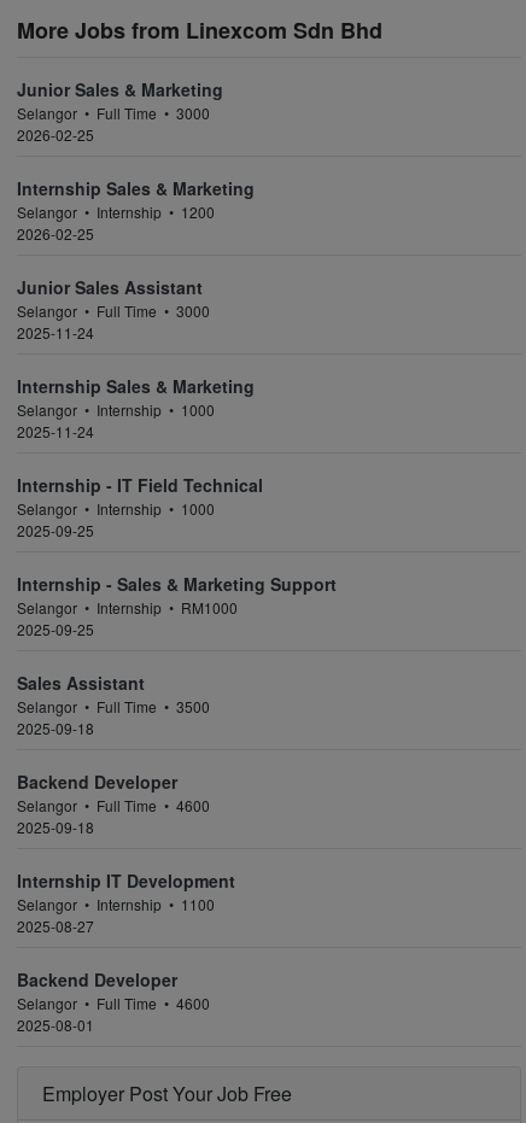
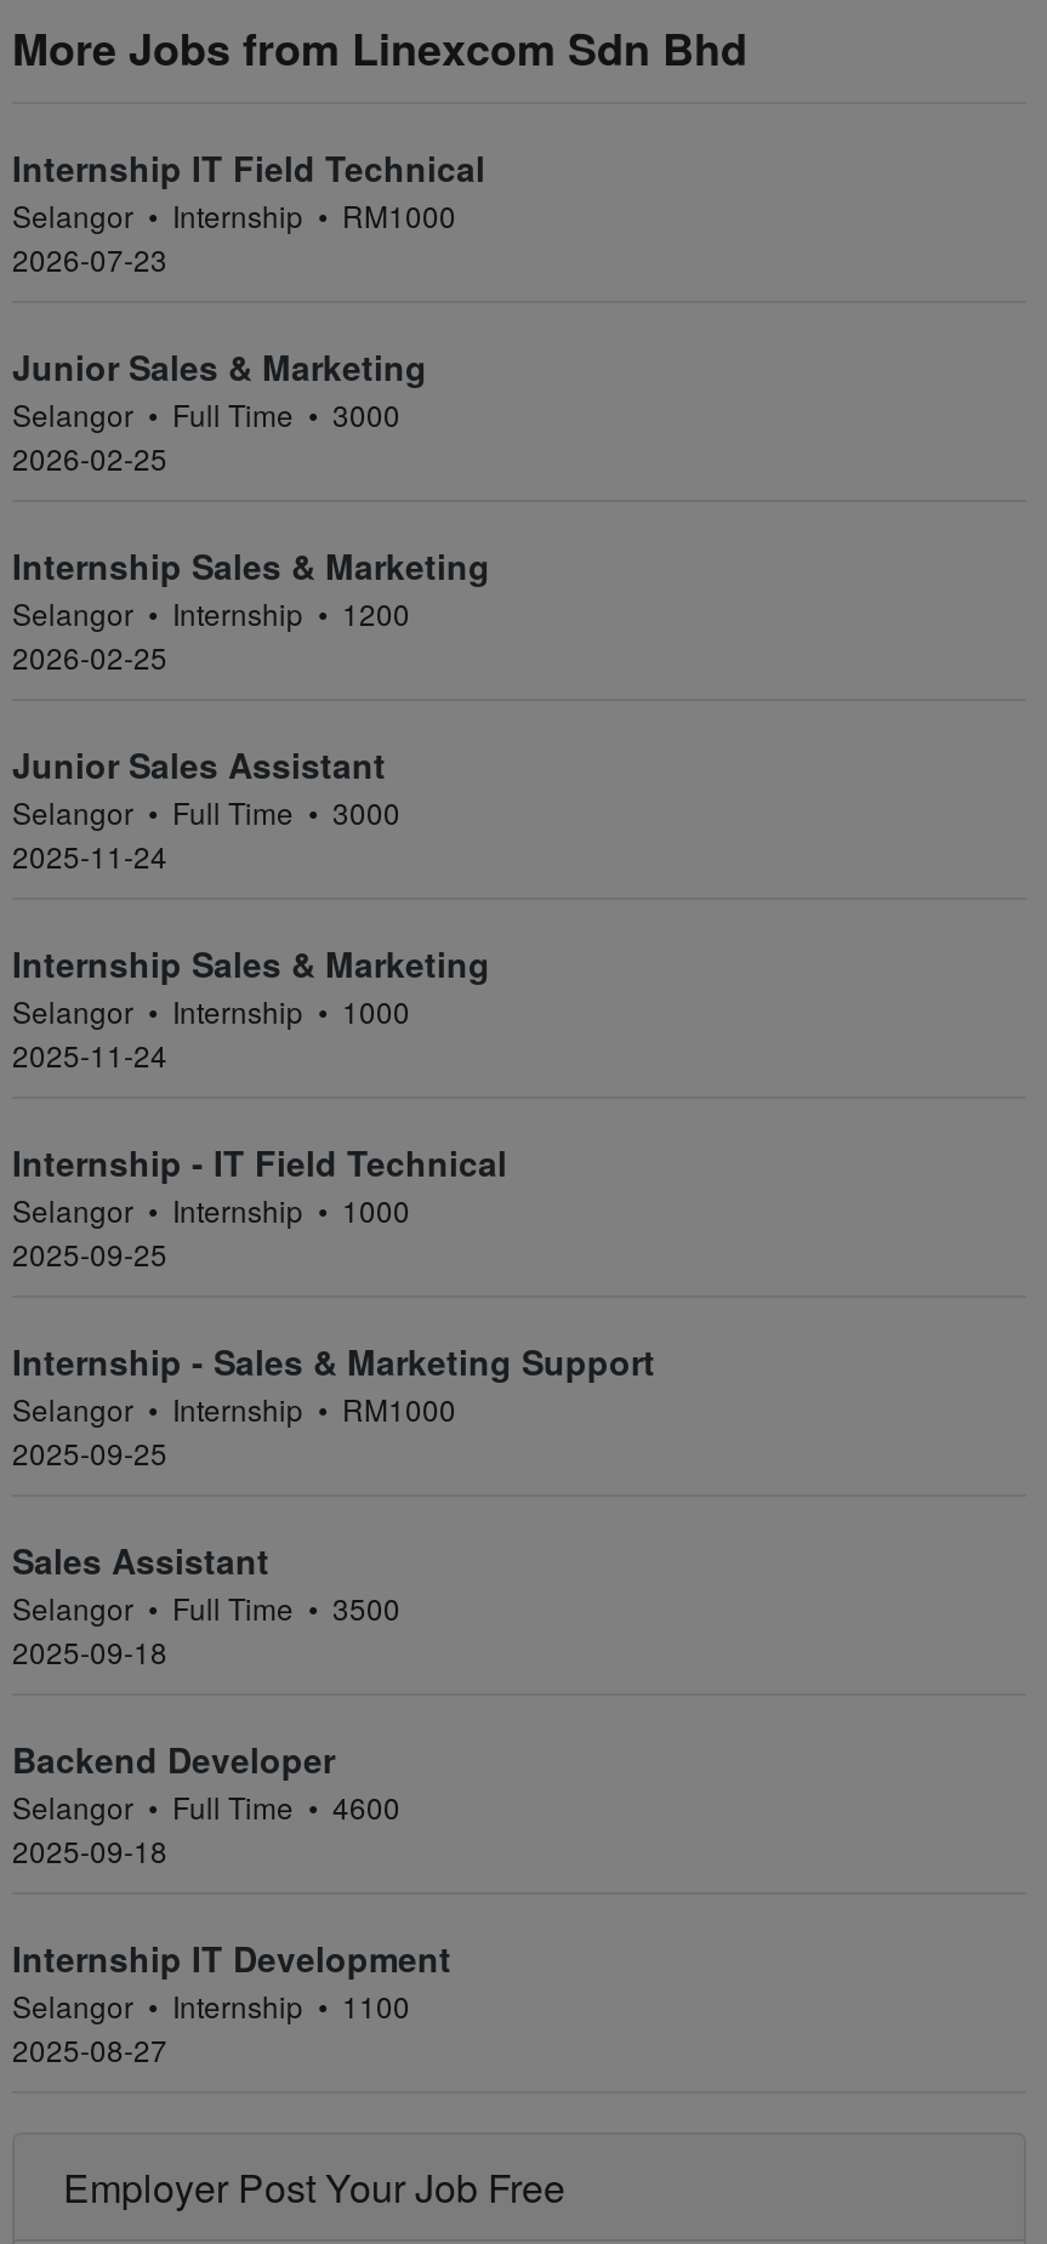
none -> [12,143,485,279] Internship IT Field Technical | Selangor • Internship • RM1000 | 2026-07-23
moved [17,77,337,936] -> [12,342,655,2069]: Junior Sales & Marketing | Selangor • Full Time • 3000 | 2026-02-25 | ... | Selangor • Internship • 1100 | 2025-08-27
[17,967,210,1035] Backend Developer | Selangor • Full Time • 4600 | 2025-08-01 -> none

